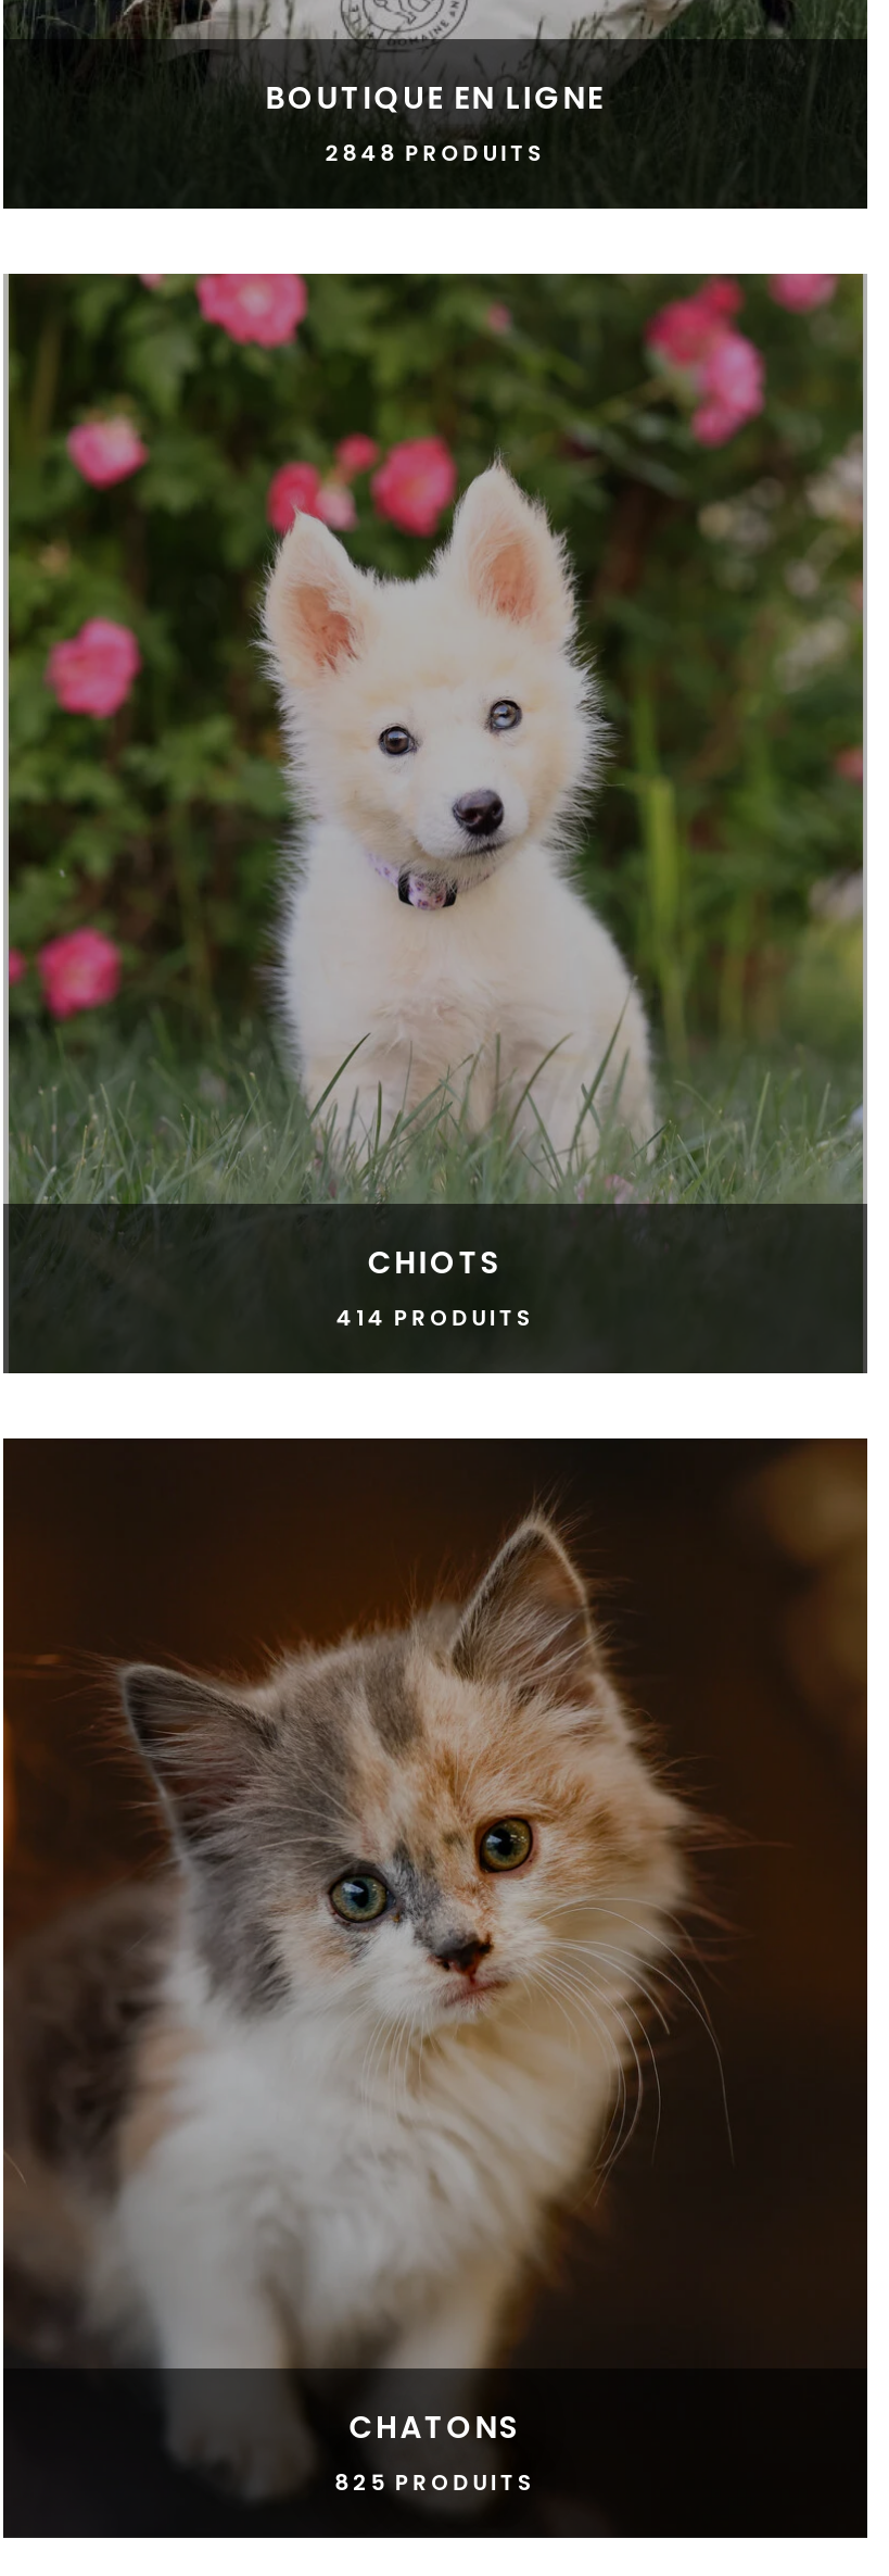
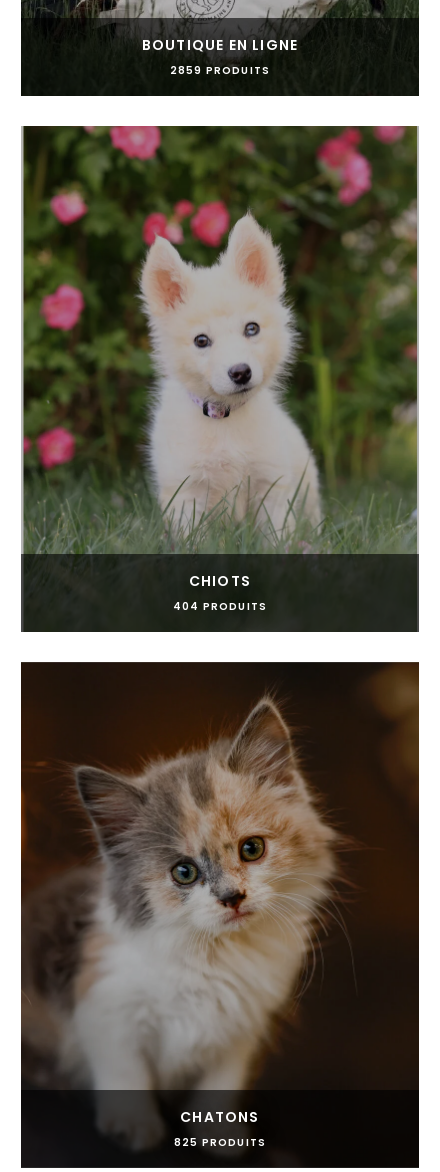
[325,138,546,171] 2848 PRODUITS -> [170,63,270,78] 2859 PRODUITS
[336,1302,534,1334] 414 PRODUITS -> [173,599,267,614] 404 PRODUITS

